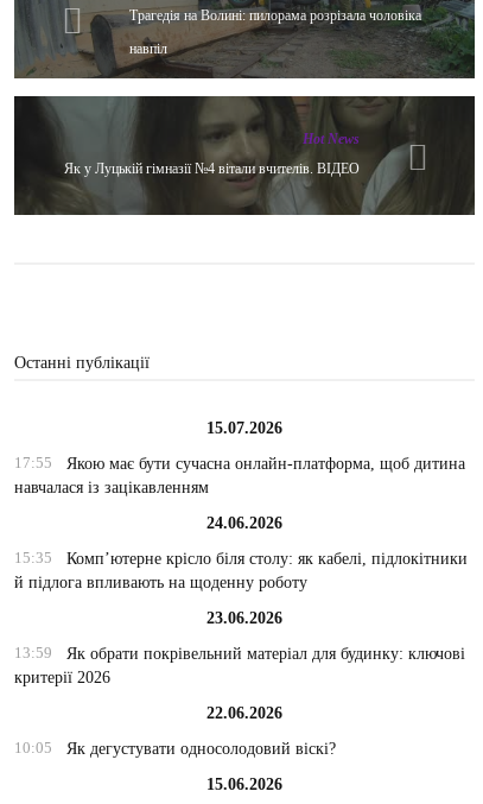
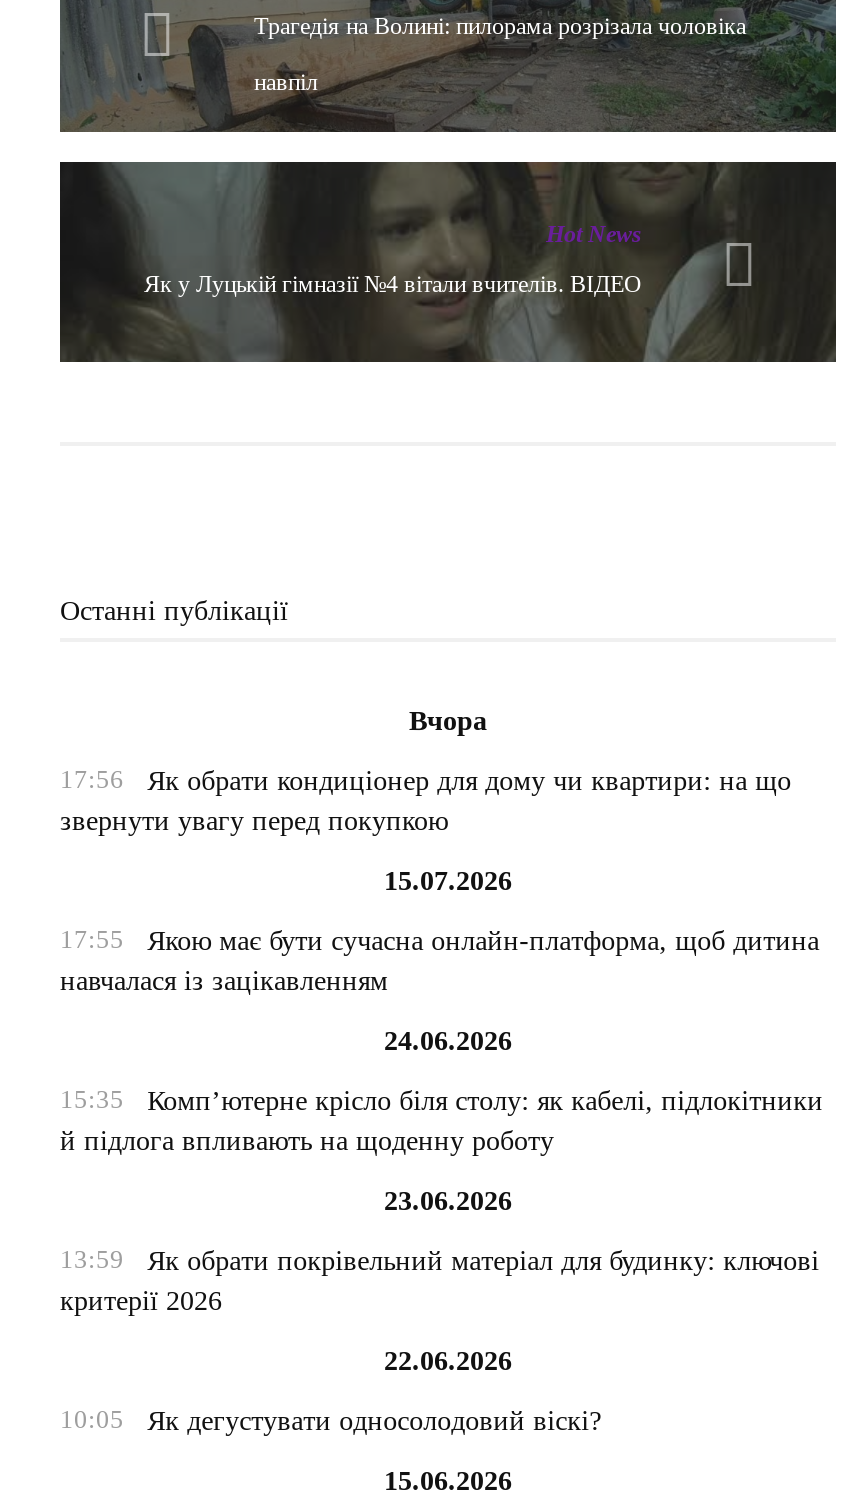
none -> [60,706,791,836] Вчора | 17:56 | Як обрати кондиціонер для дому чи квартири: на що | звернути увагу перед покупкою

